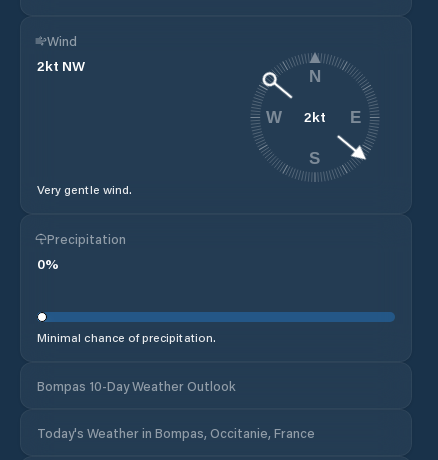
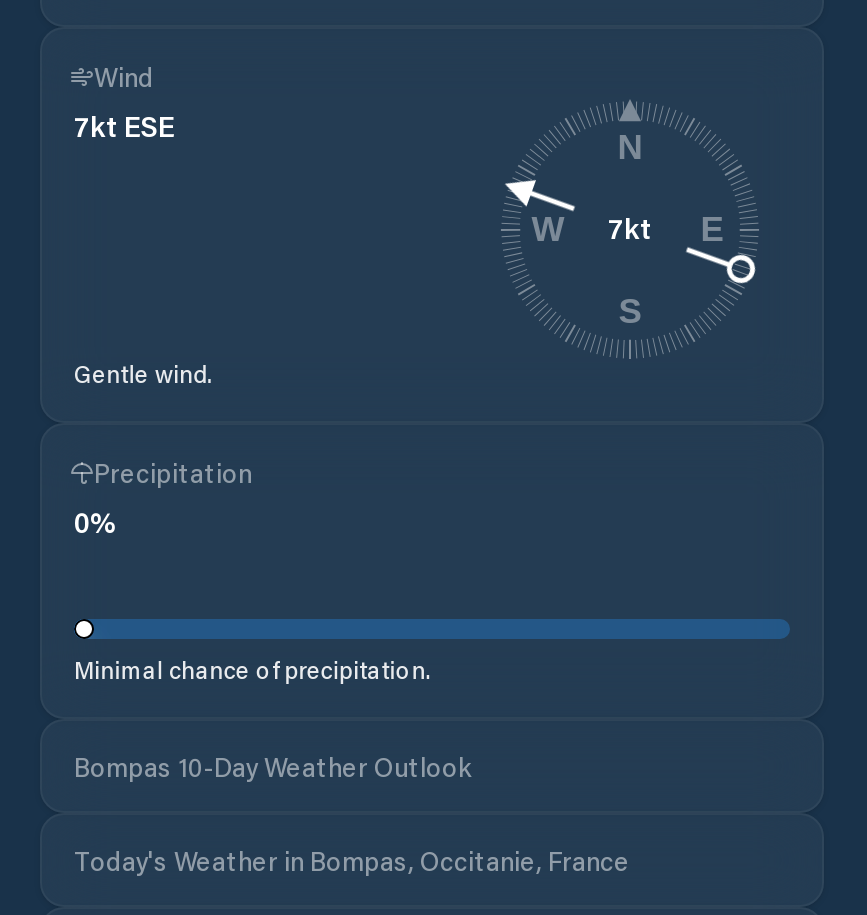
[37,56,85,75] 2kt NW -> [74,107,174,145] 7kt ESE
[253,71,361,127] [image] | W 2kt E -> [504,139,724,248] [image] | W 7kt E
[336,126,378,161] [image] -> [674,245,758,315] [image]
[37,181,132,197] Very gentle wind. -> [74,357,213,389] Gentle wind.

